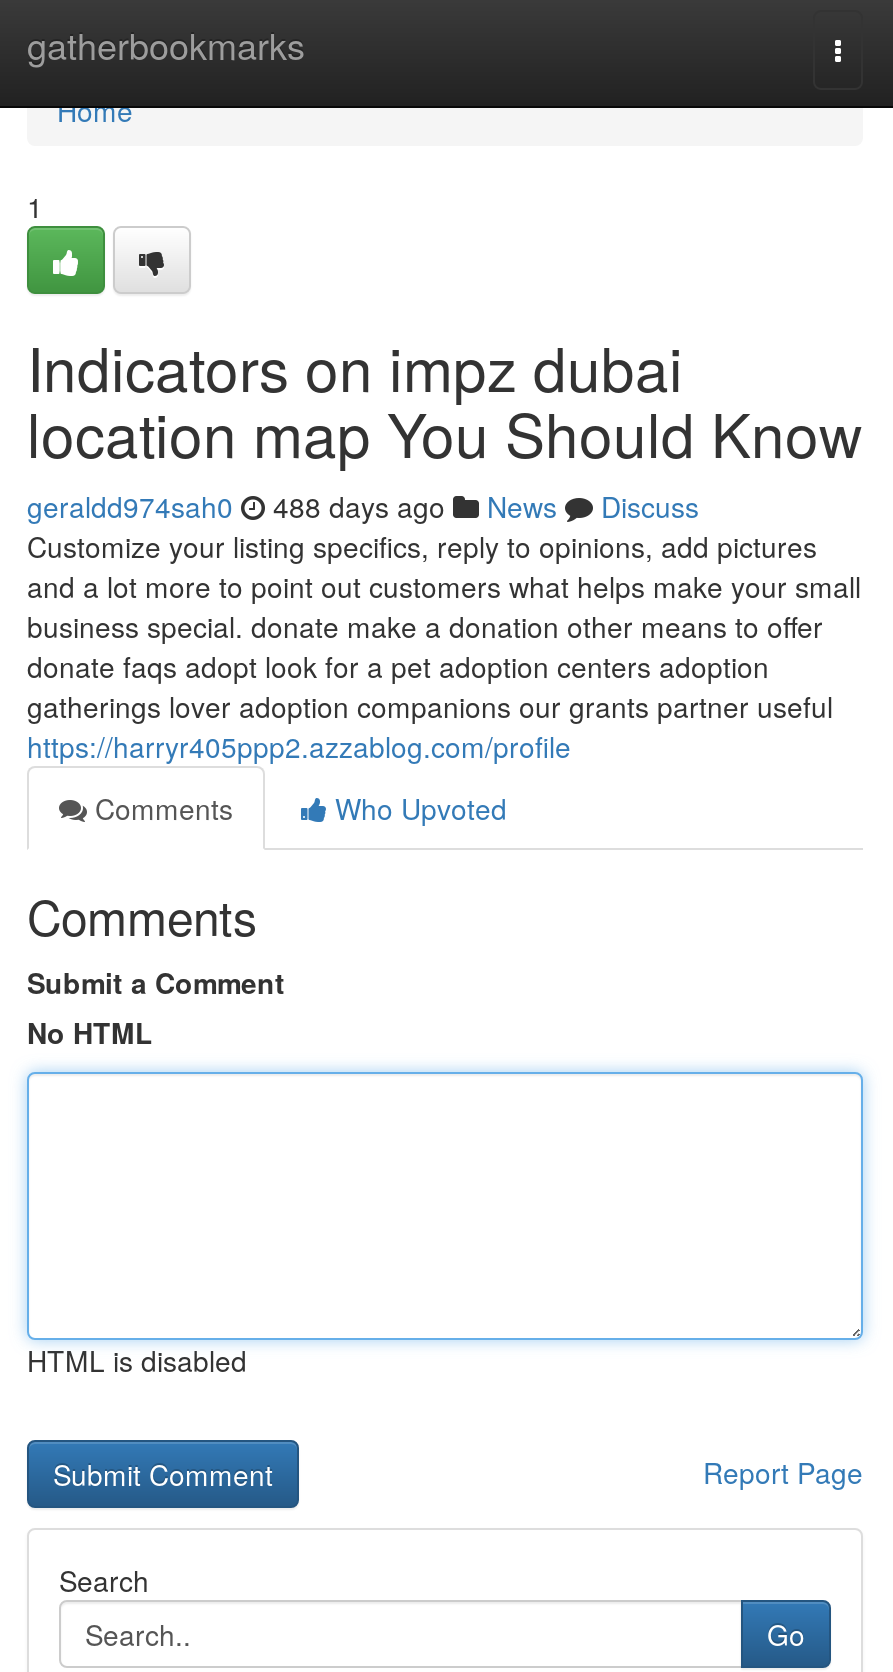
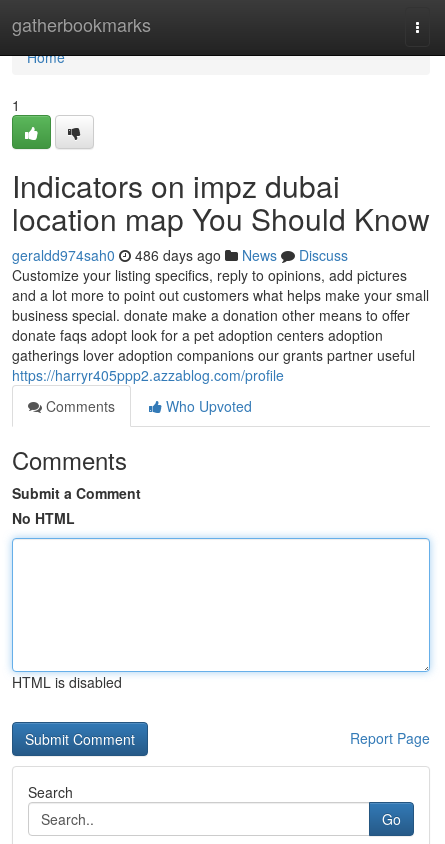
[27,486,699,526] geraldd974sah0 488 days ago News Discuss -> [12,245,348,265] geraldd974sah0 486 days ago News Discuss

